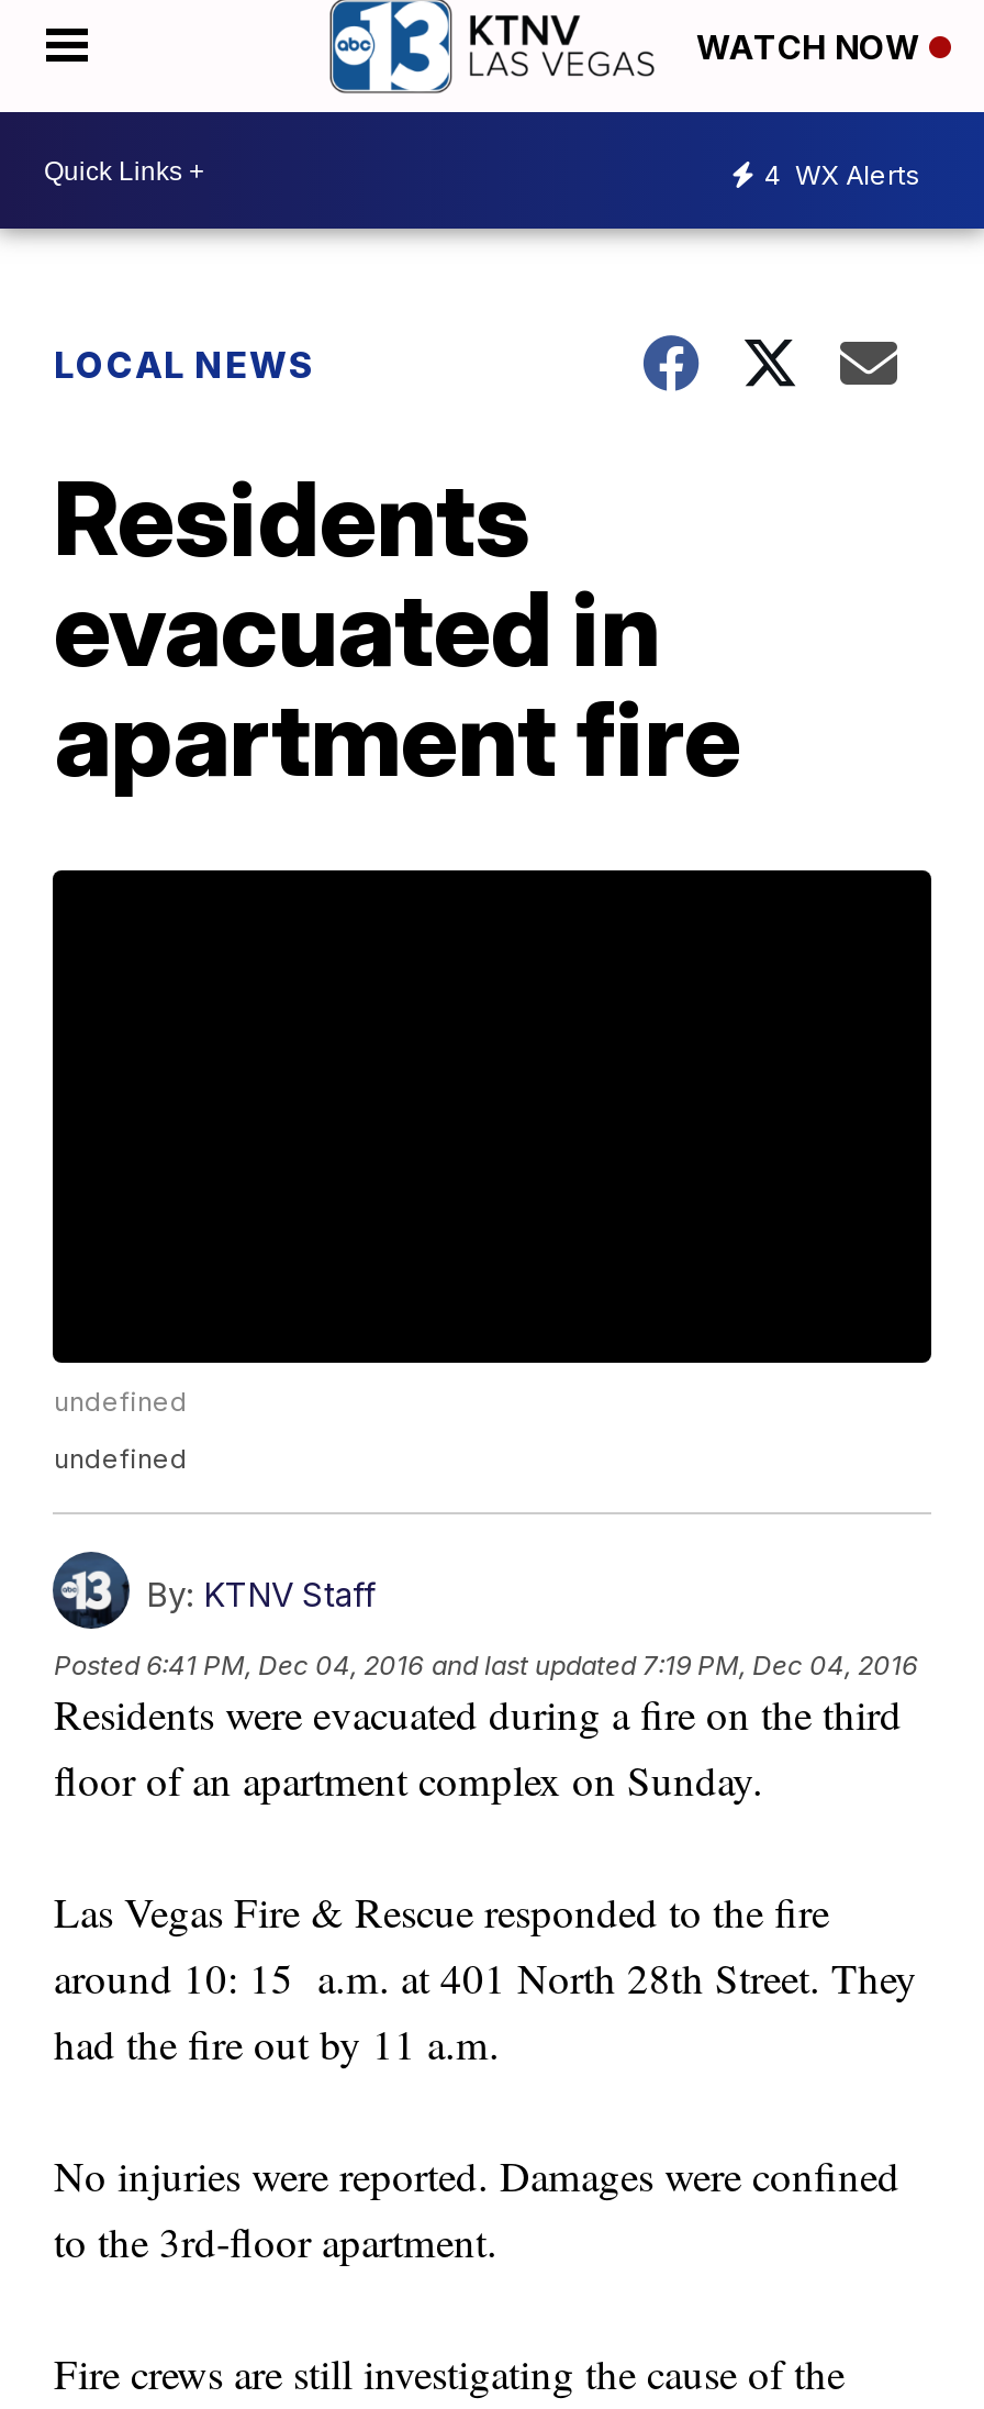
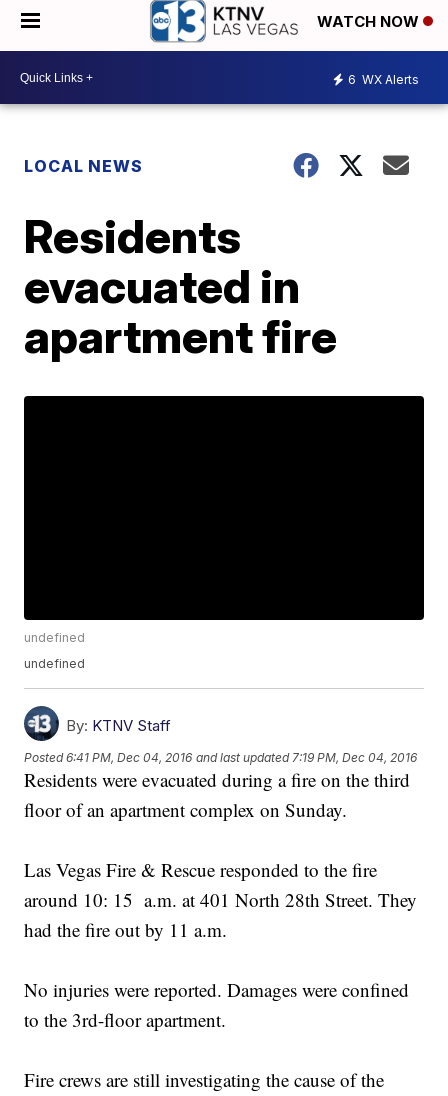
[764,157,920,190] 4 WX Alerts -> [348,71,419,86] 6 WX Alerts

